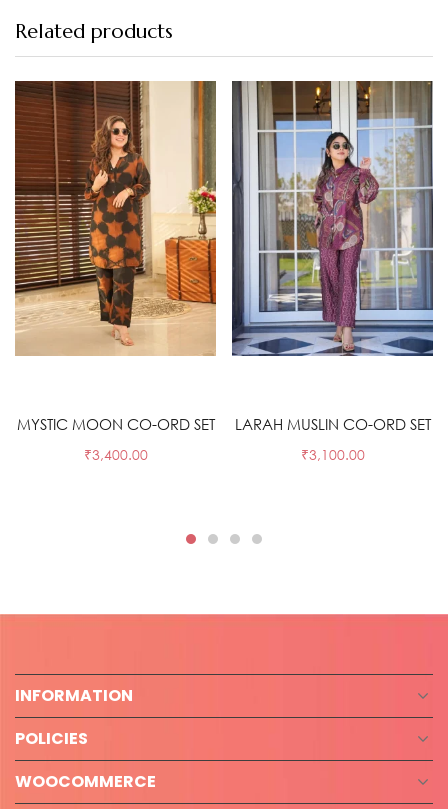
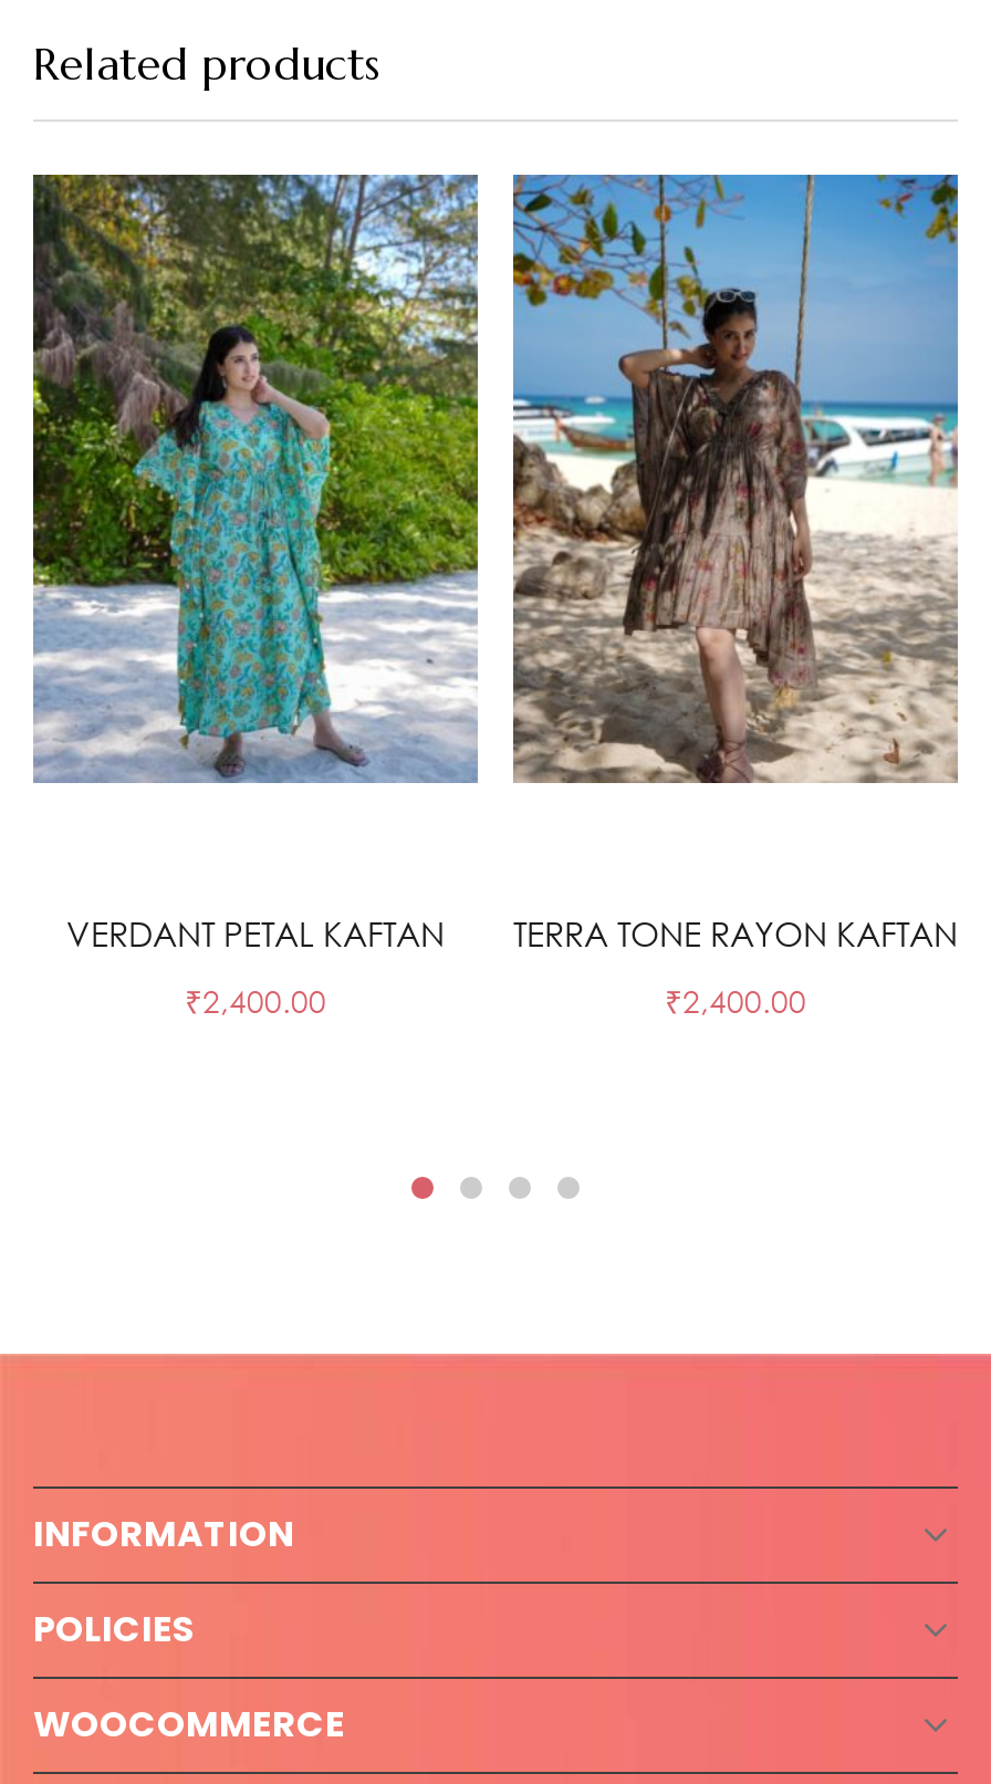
[14,80,217,356] [image] -> [31,173,480,785] [image]
[231,80,434,357] [image] -> [511,173,960,785] [image]
[16,414,214,435] MYSTIC MOON CO-ORD SET -> [66,911,445,958] VERDANT PETAL KAFTAN
[234,414,430,435] LARAH MUSLIN CO-ORD SET -> [513,911,958,958] TERRA TONE RAYON KAFTAN
[83,445,147,464] ₹3,400.00 -> [185,981,326,1023] ₹2,400.00
[300,445,364,464] ₹3,100.00 -> [665,981,806,1023] ₹2,400.00

